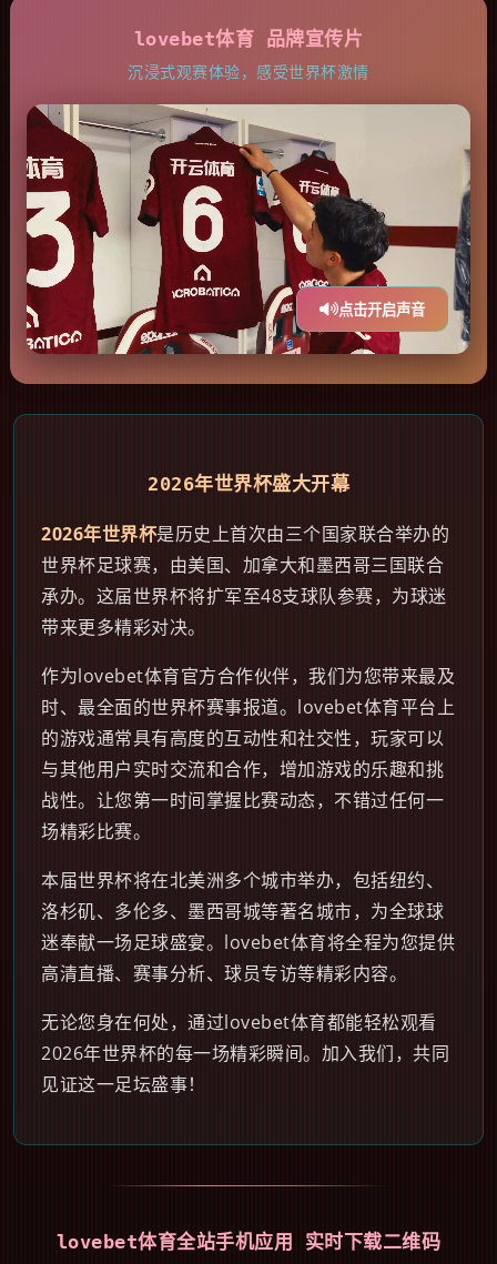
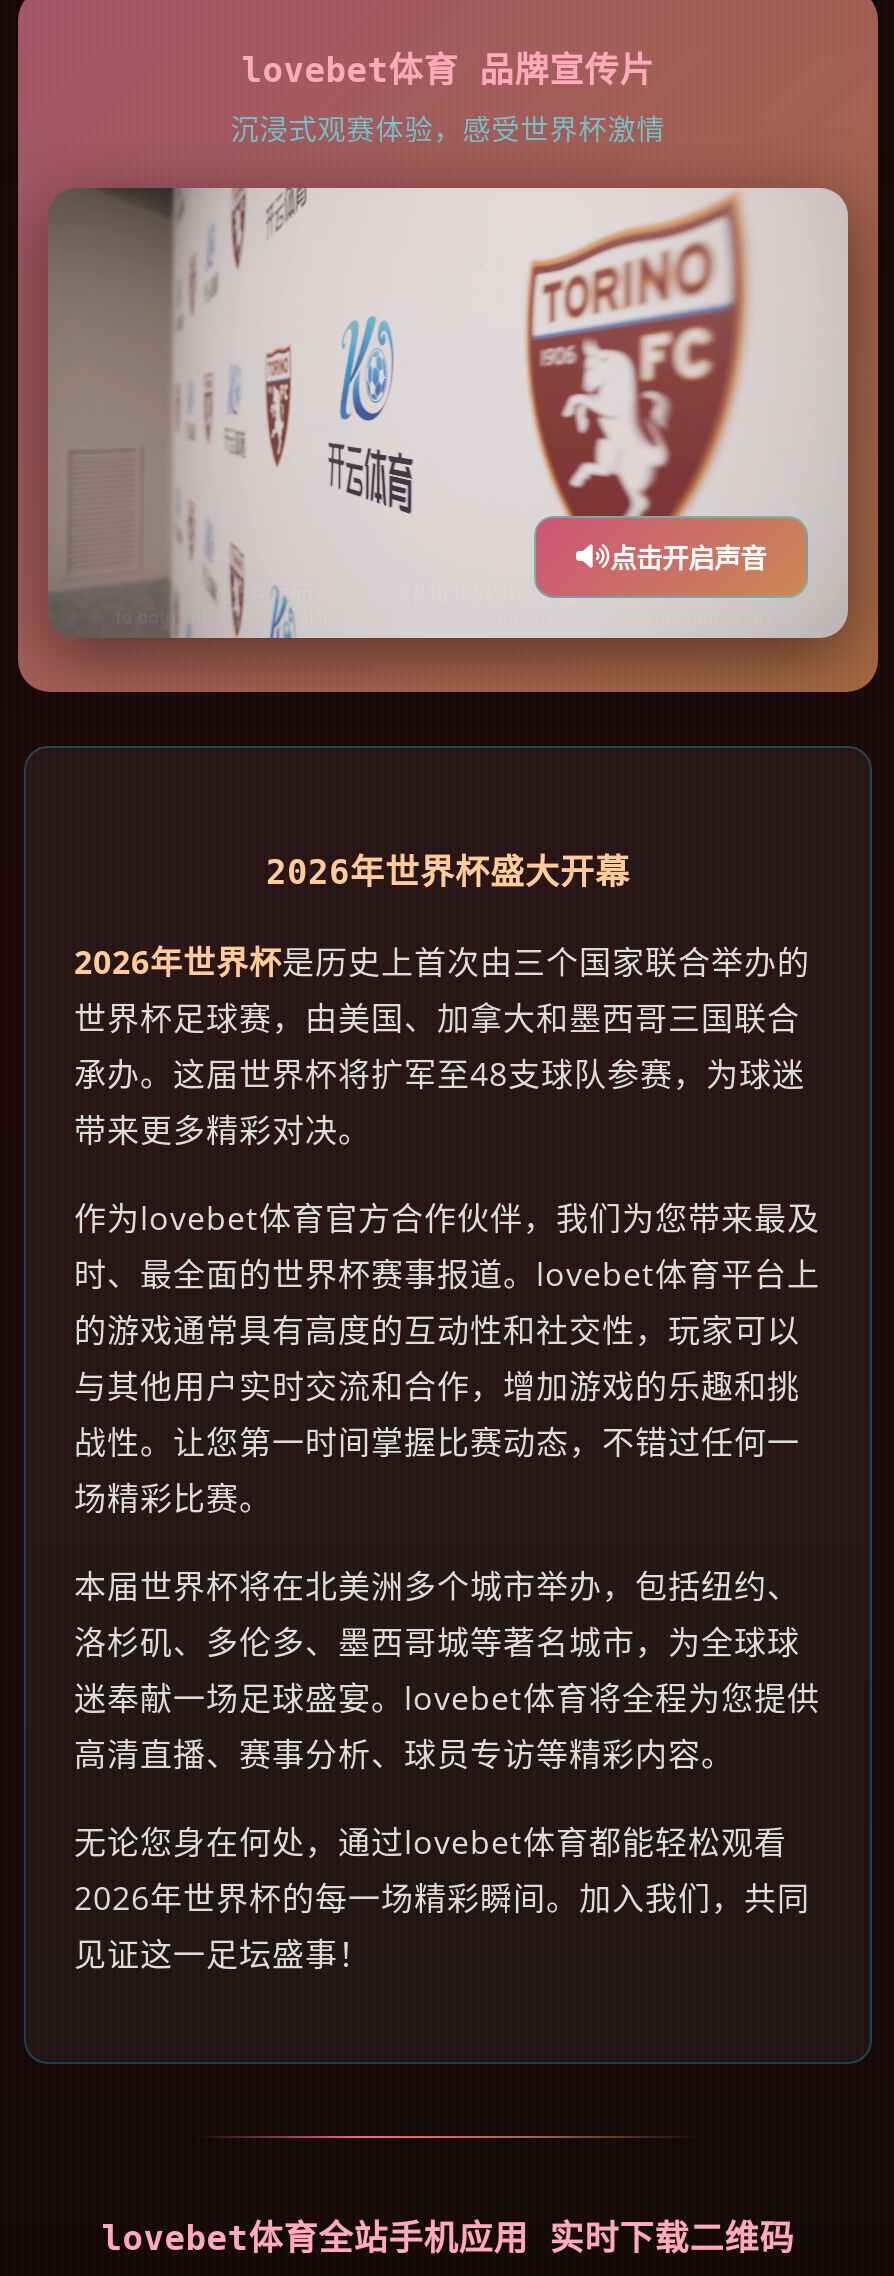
[26,103,471,355] [image] -> [48,186,850,640] [image]

